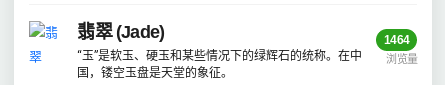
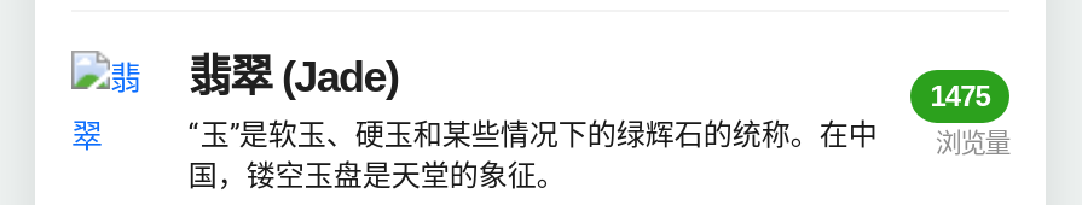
[384,33,409,47] 1464 -> [930,80,990,113] 1475

